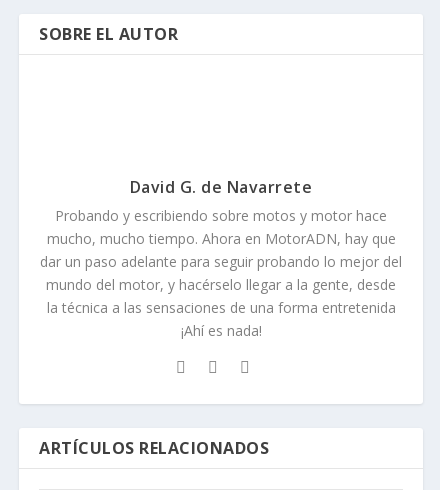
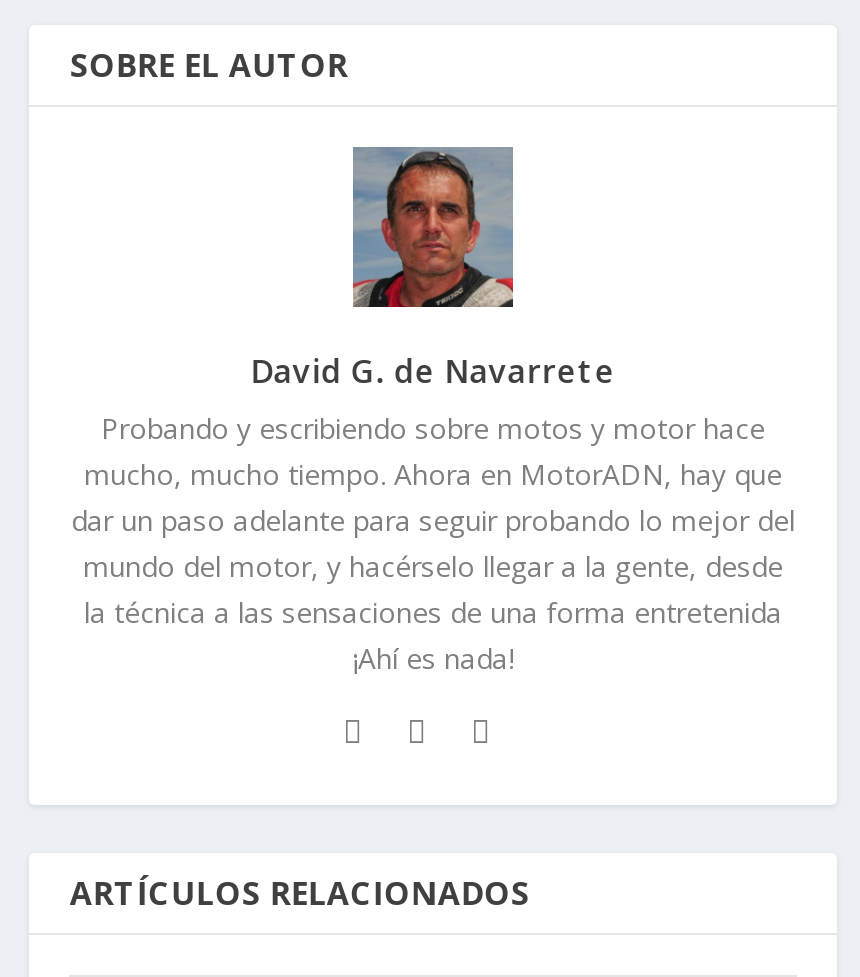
none -> [351,145,515,309] [image]

